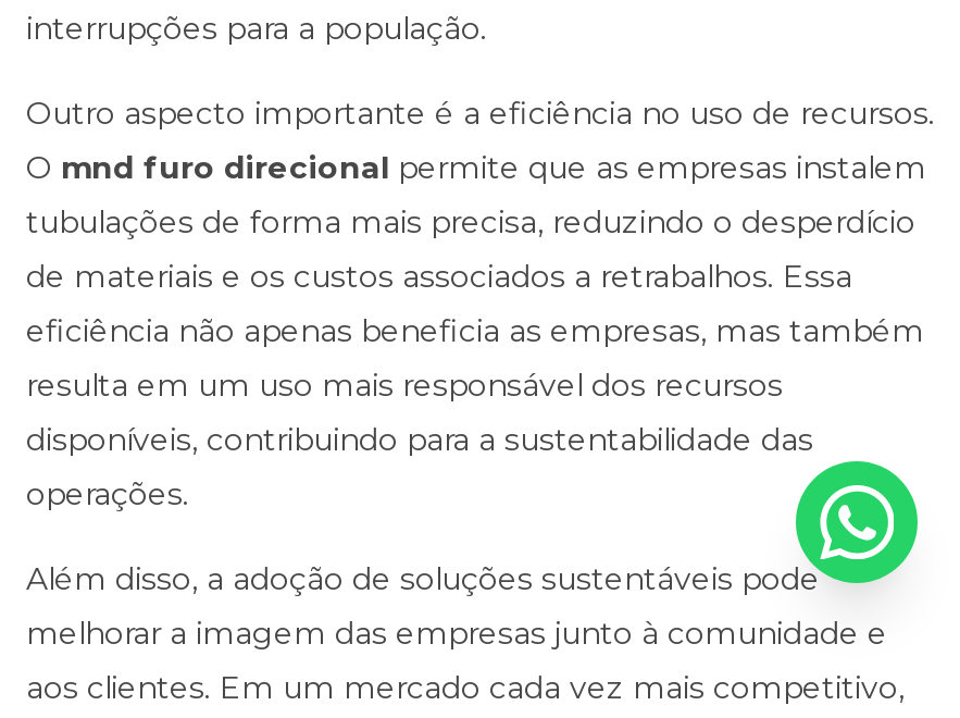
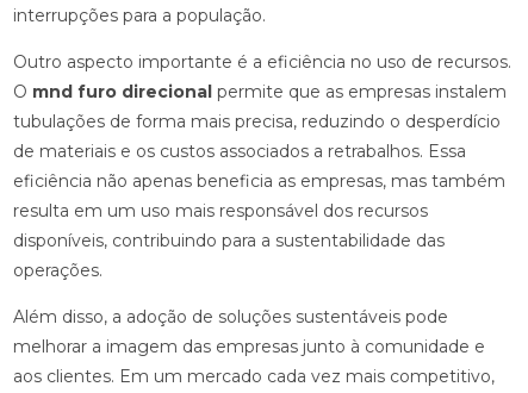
[794,459,920,596] [image] -> none

